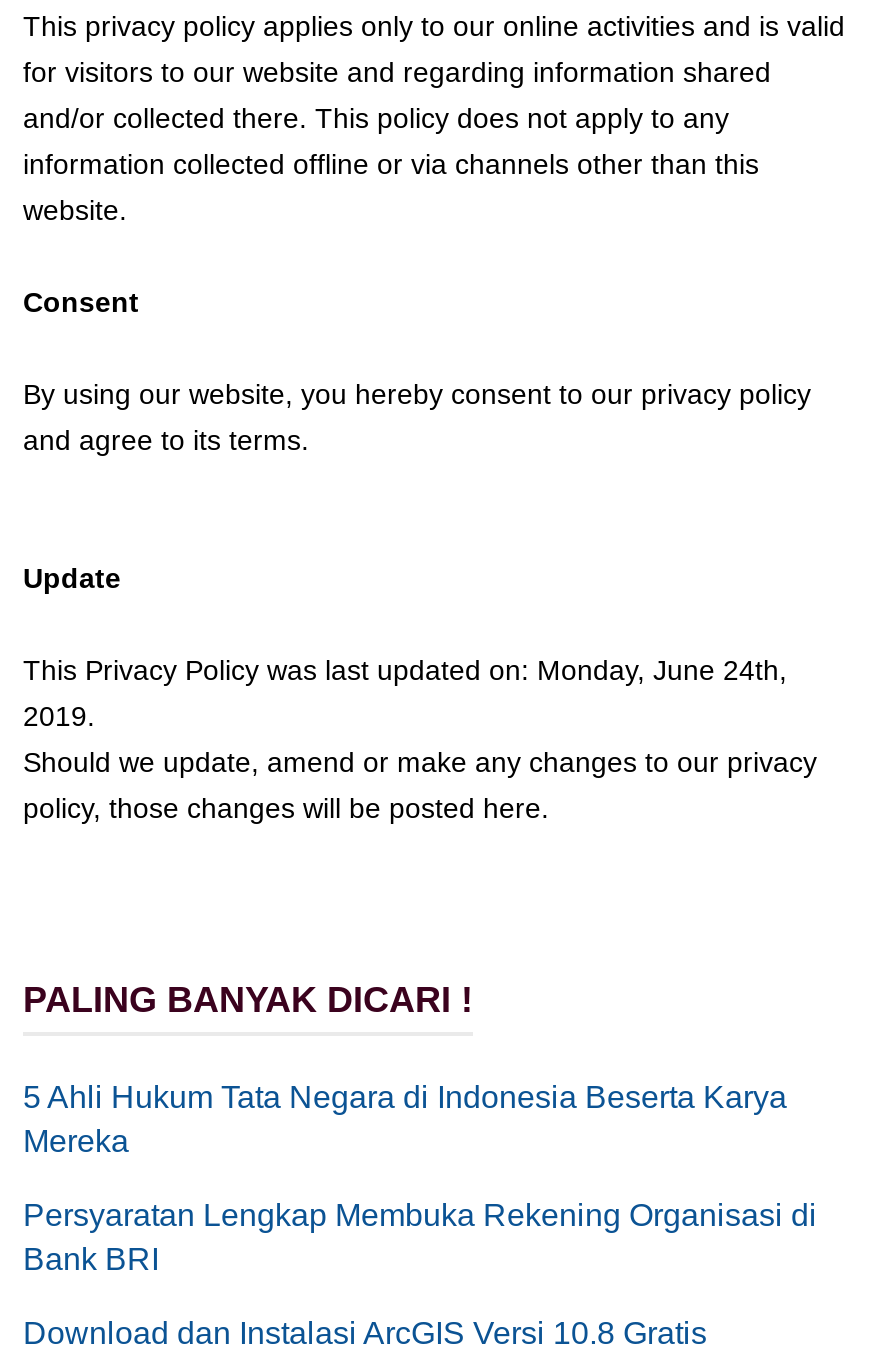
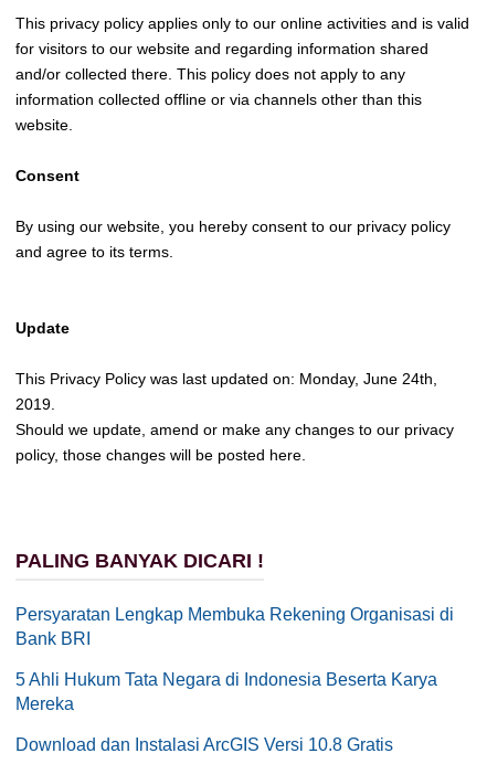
moved [23,1080,787,1158] -> [15,670,437,713]: 5 Ahli Hukum Tata Negara di Indonesia Beserta Karya | Mereka
moved [23,1198,817,1276] -> [15,605,454,648]: Persyaratan Lengkap Membuka Rekening Organisasi di | Bank BRI

